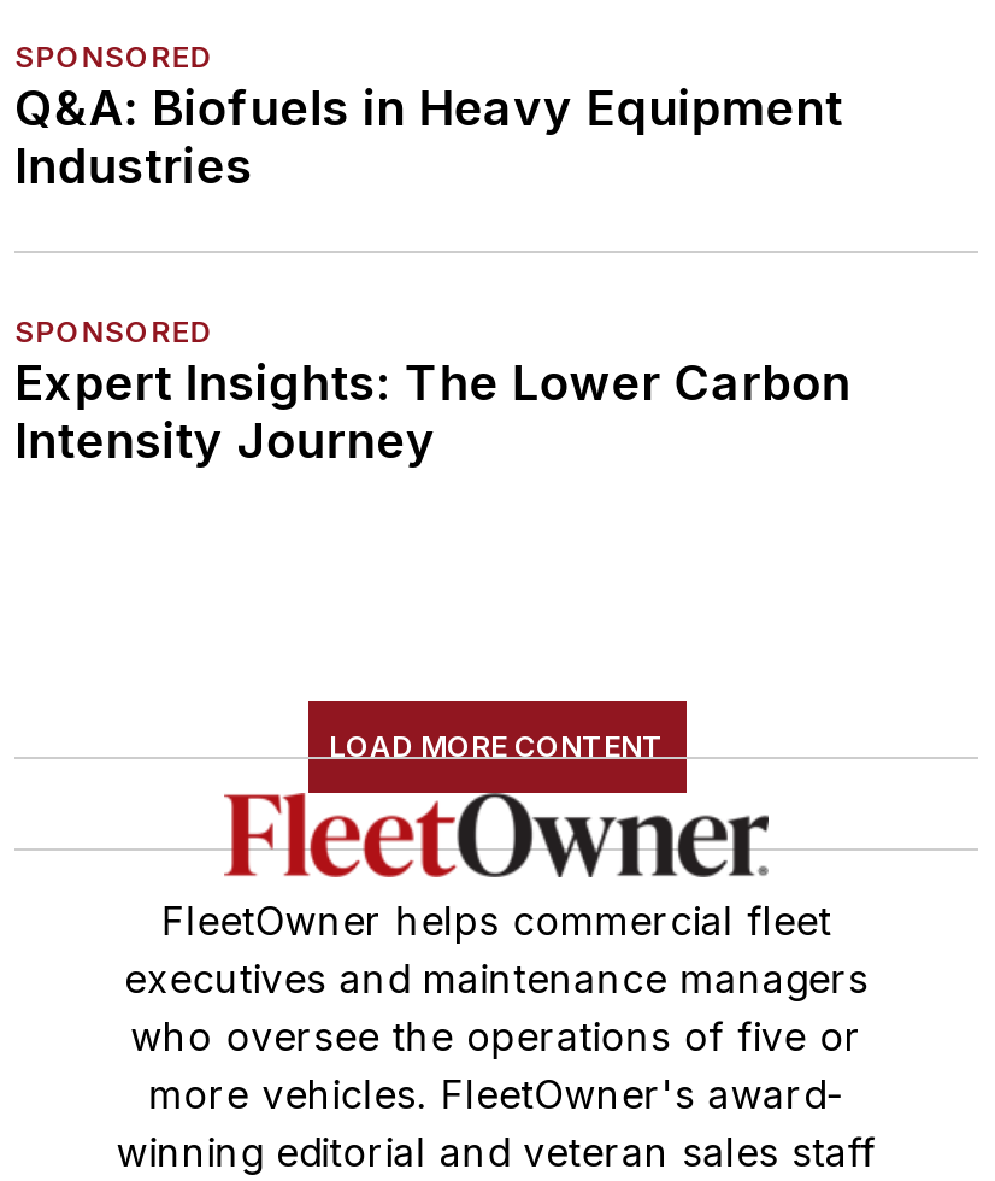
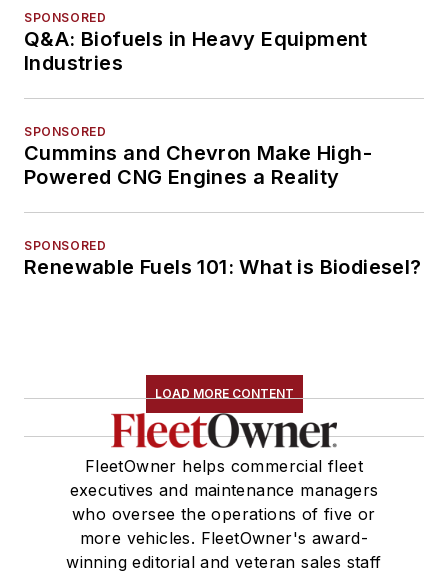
[14,353,851,469] Expert Insights: The Lower Carbon | Intensity Journey -> [24,140,422,278] Cummins and Chevron Make High- | Powered CNG Engines a Reality | SPONSORED | Renewable Fuels 101: What is Biodiesel?

